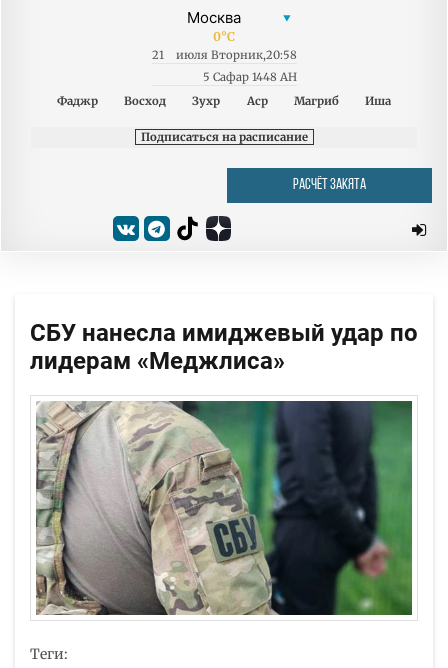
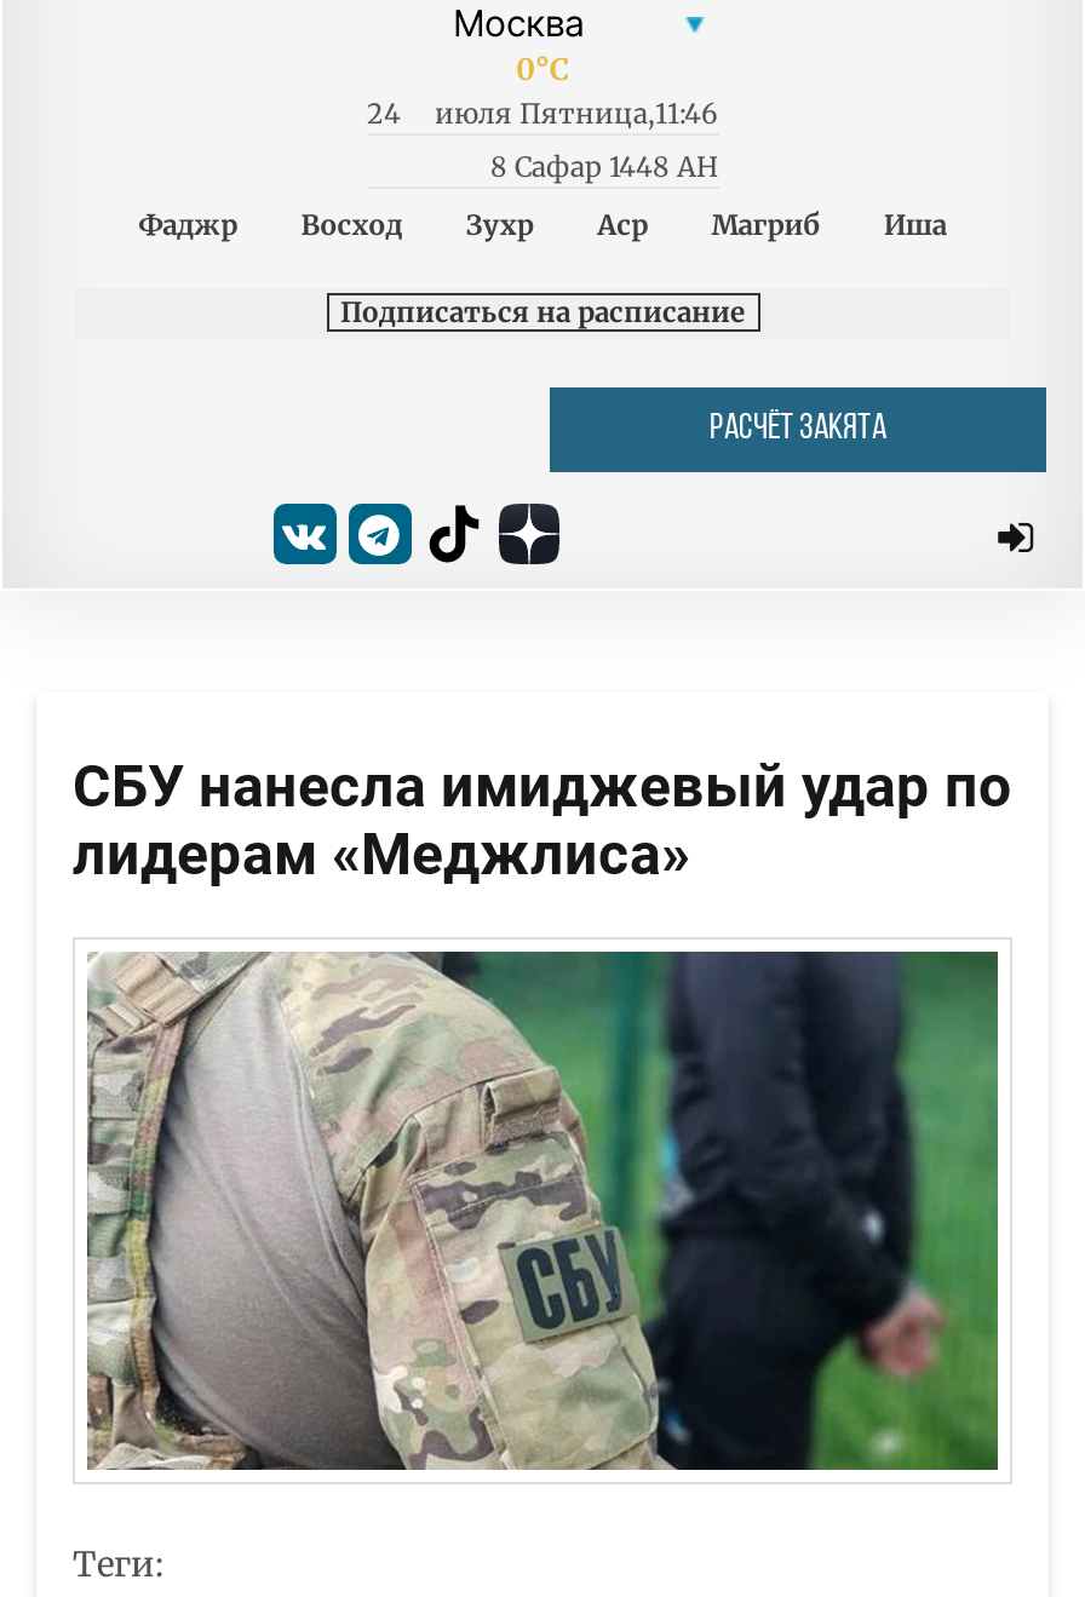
[151,48,163,62] 21 -> [367,97,401,131] 24
[175,48,296,62] июля Вторник,20:58 -> [435,97,718,131] июля Пятница,11:46
[202,70,296,84] 5 Сафар 1448 AH -> [490,150,718,184] 8 Сафар 1448 AH

